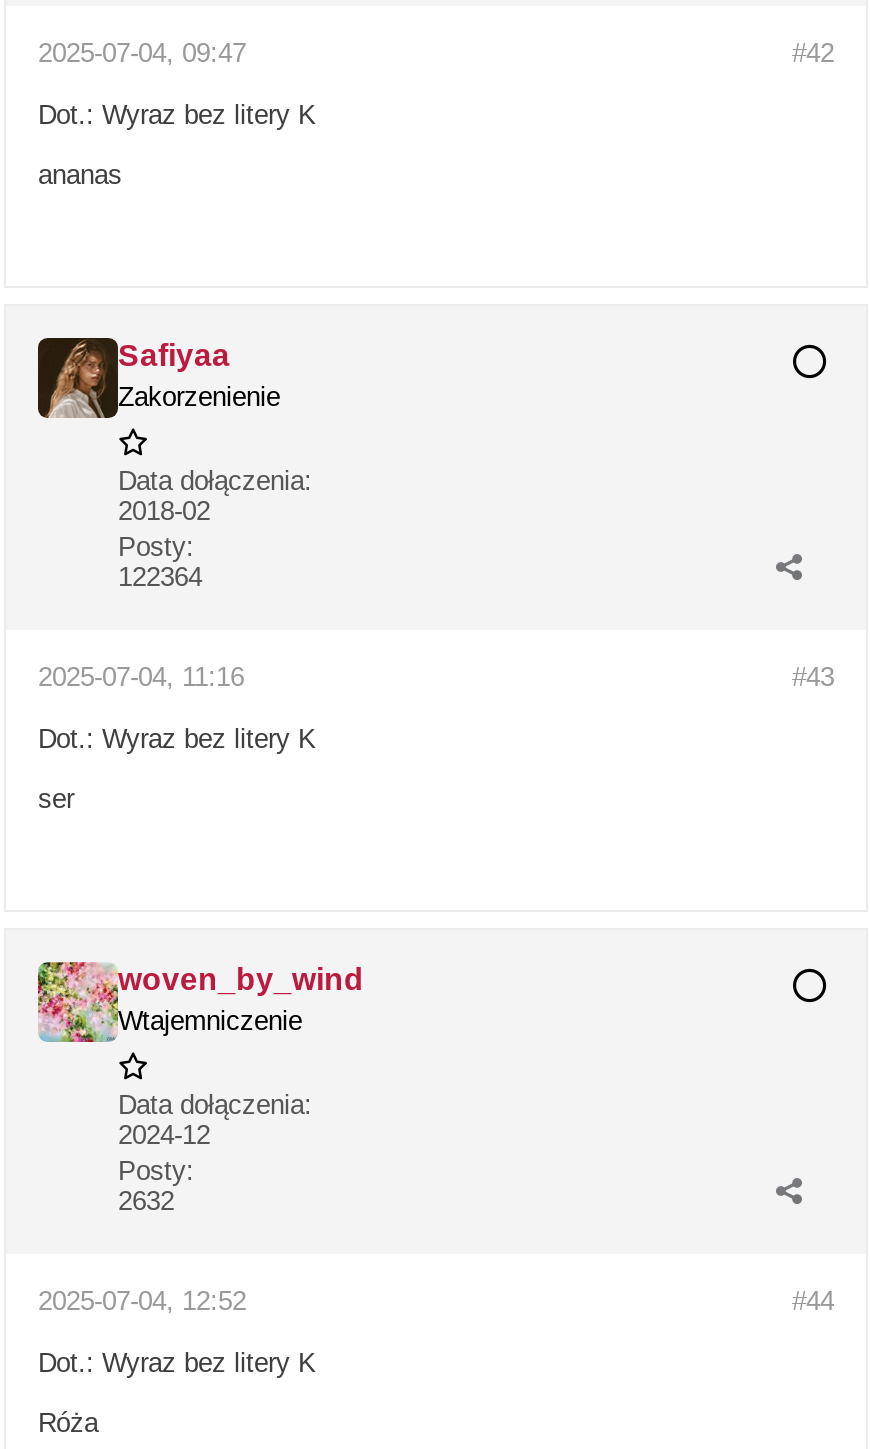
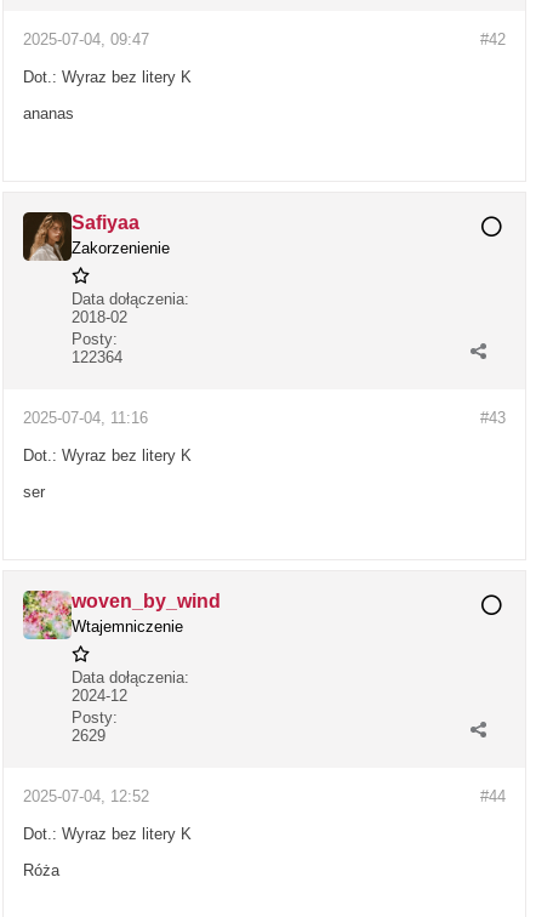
[118,1186,174,1216] 2632 -> [72,726,106,745] 2629

